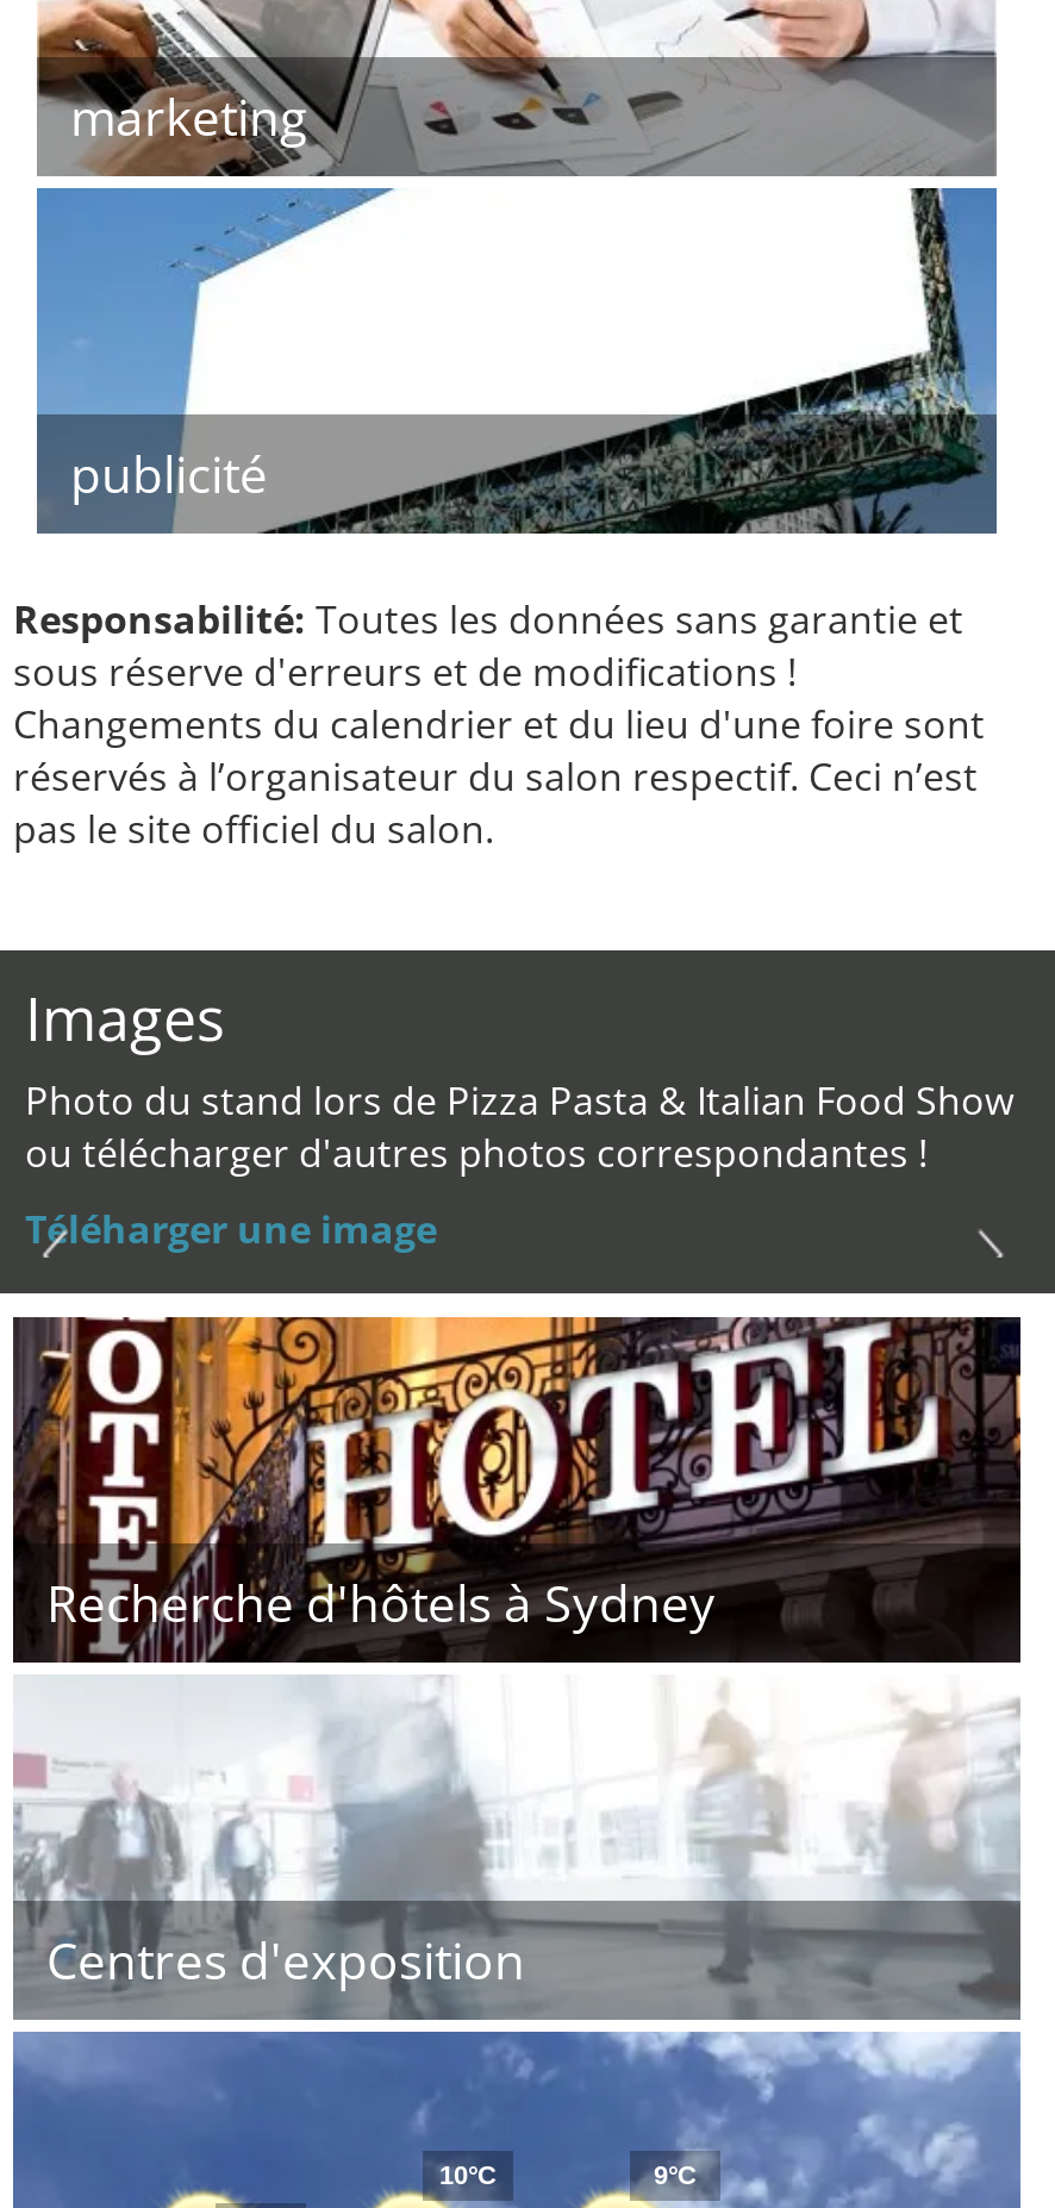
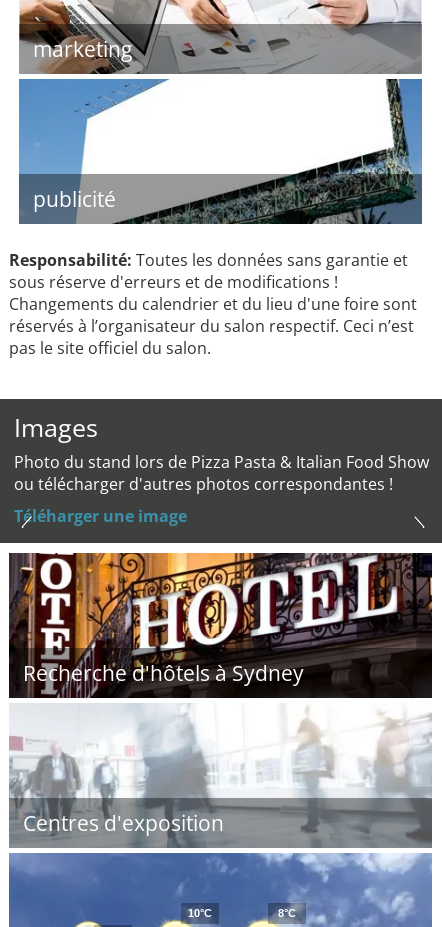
[654,2161,697,2190] 9°C -> [278,907,296,919] 8°C

